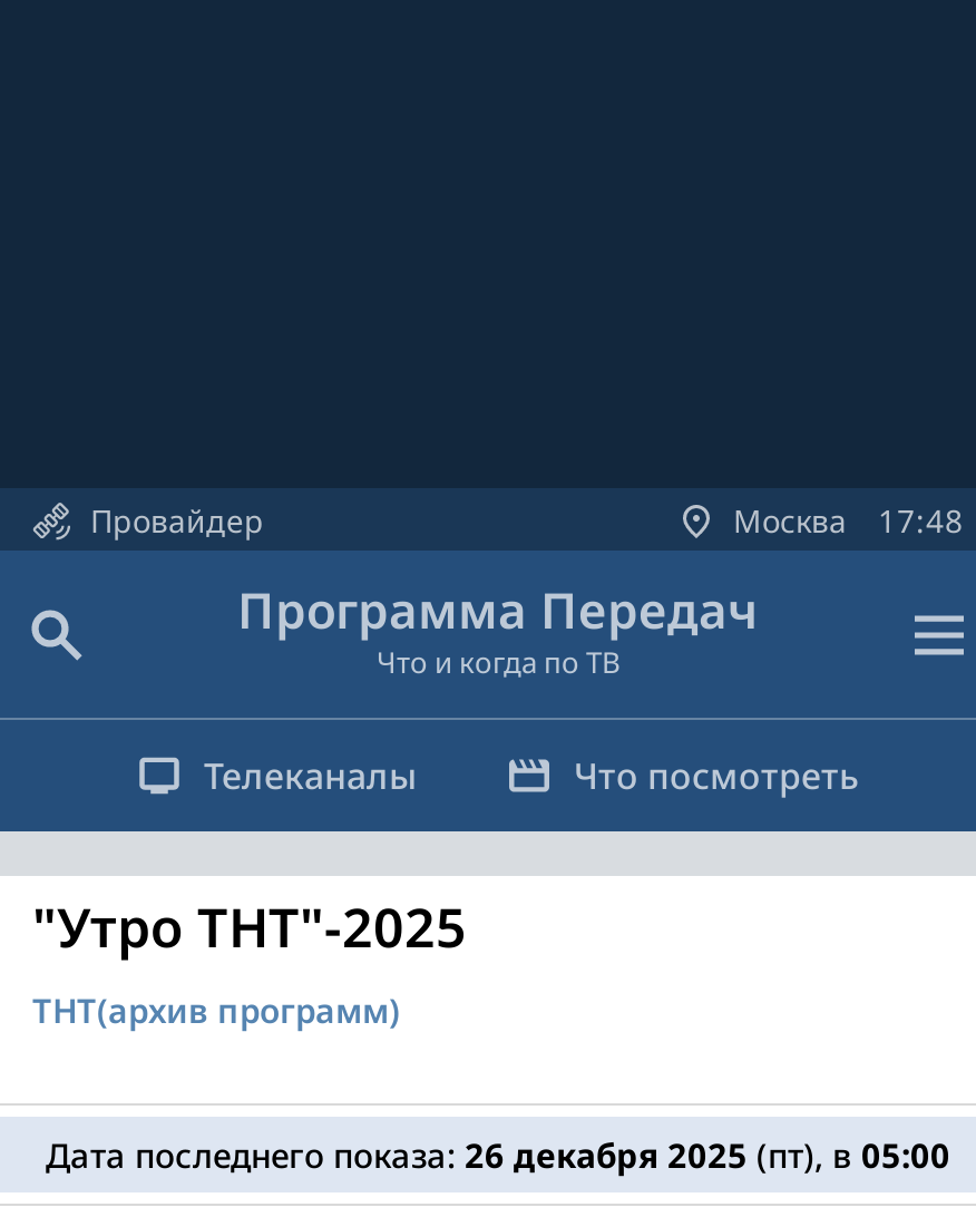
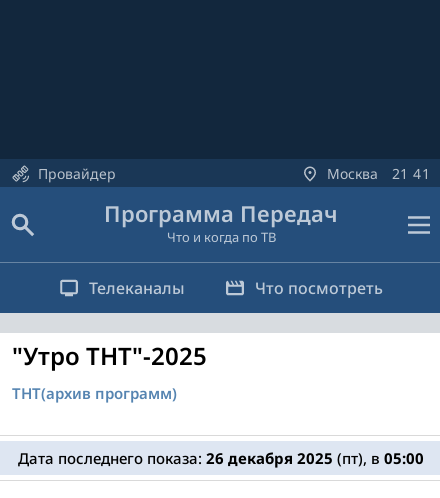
[733,498,964,541] Москва 17:48 -> [326,163,430,182] Москва 21:41

